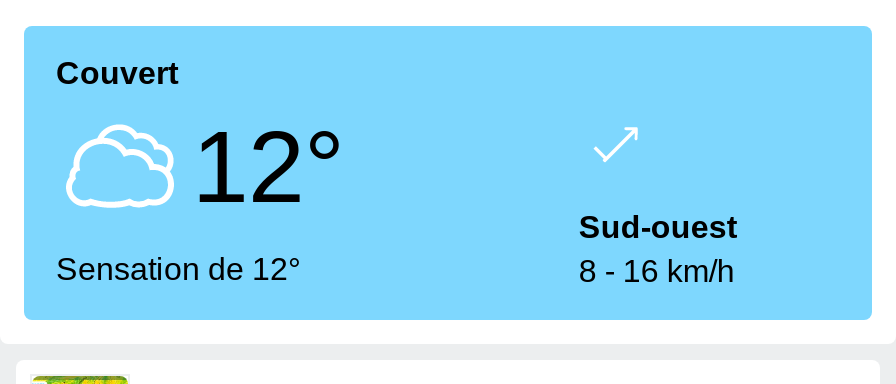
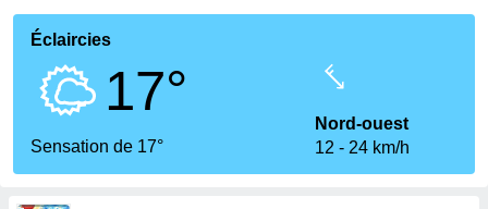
[56,56,344,286] Couvert | 12° | Sensation de 12° -> [30,30,187,156] Éclaircies | 17° | Sensation de 17°
[579,210,737,288] Sud-ouest | 8 | 16 km/h -> [315,114,410,157] Nord-ouest | 12 | 24 km/h

